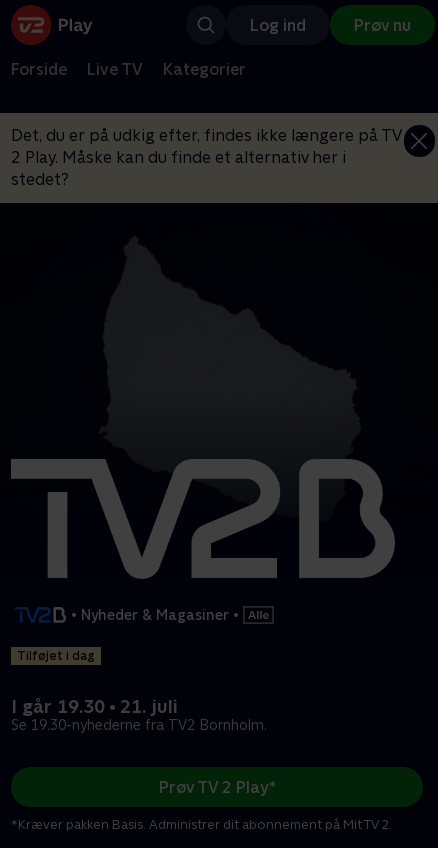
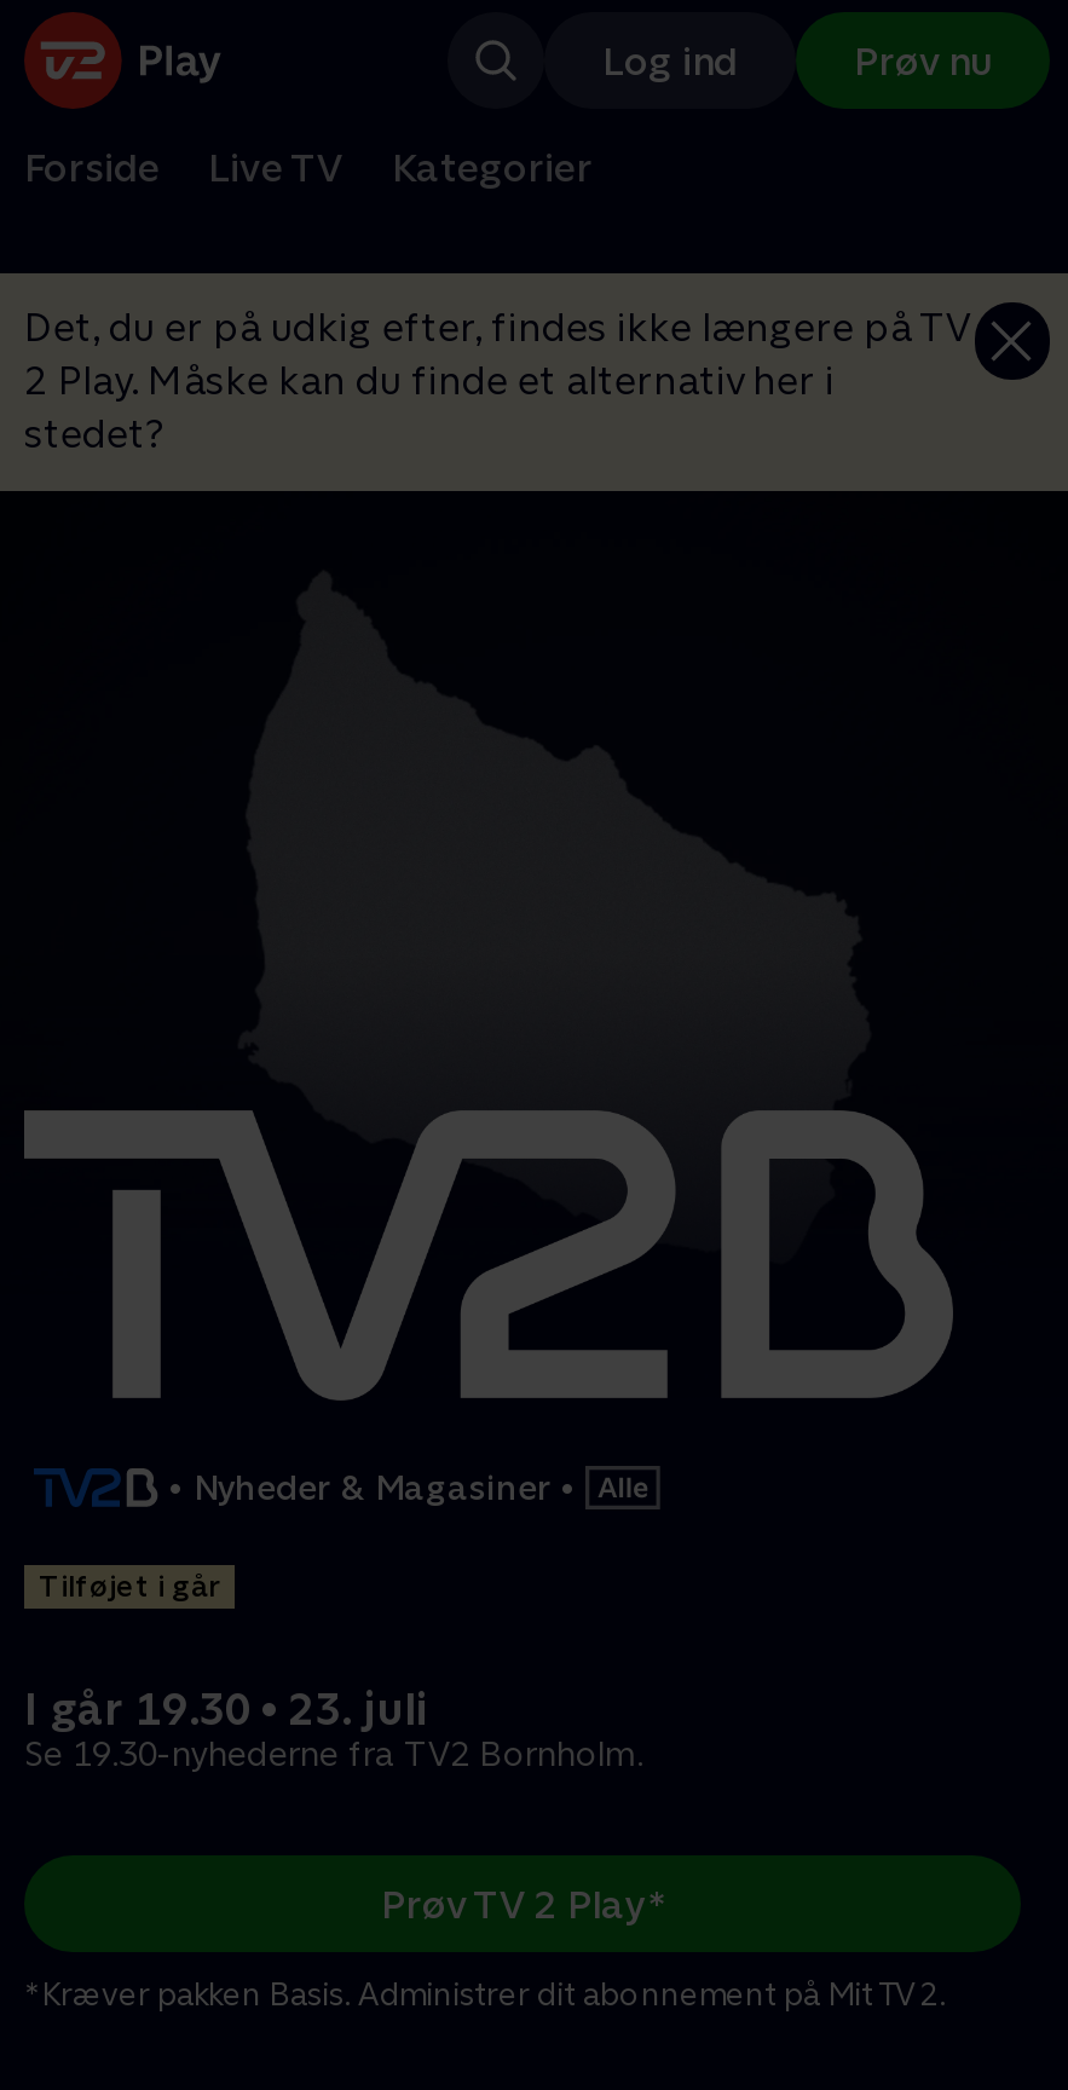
[17,649,95,663] Tilføjet i dag -> [39,1571,220,1605] Tilføjet i går
[11,696,178,717] I går 19.30 • 21. juli -> [24,1684,428,1735] I går 19.30 • 23. juli

